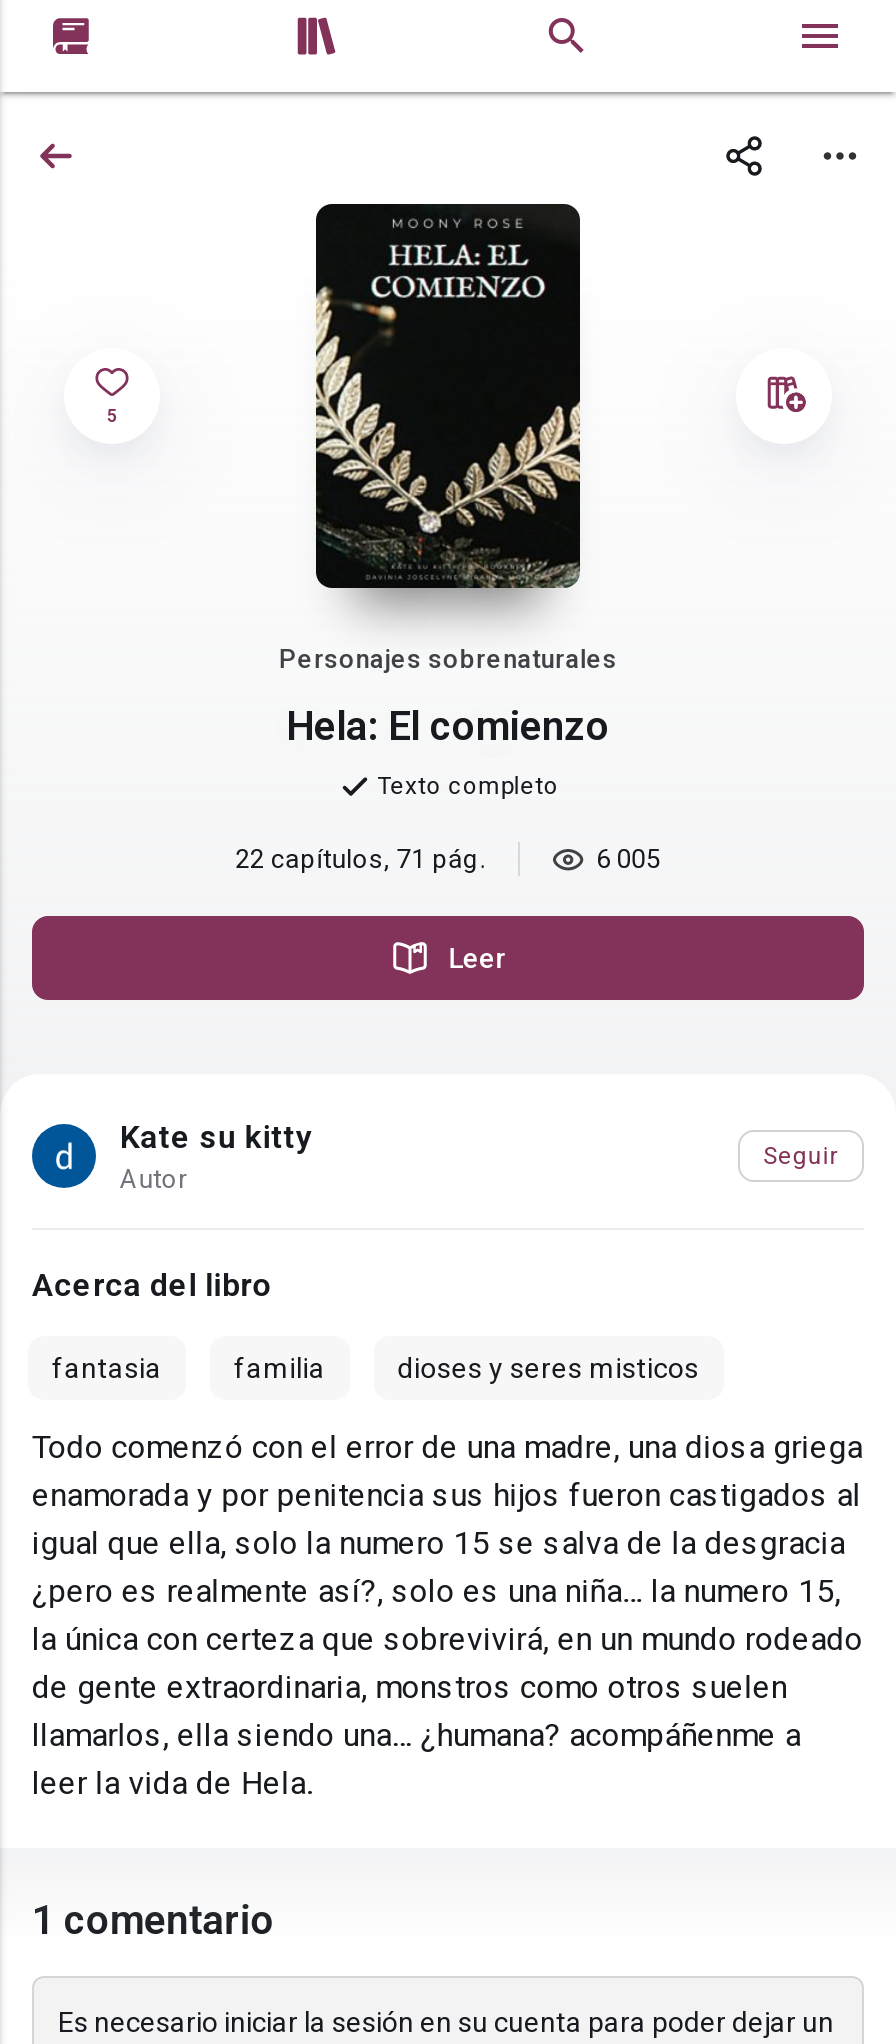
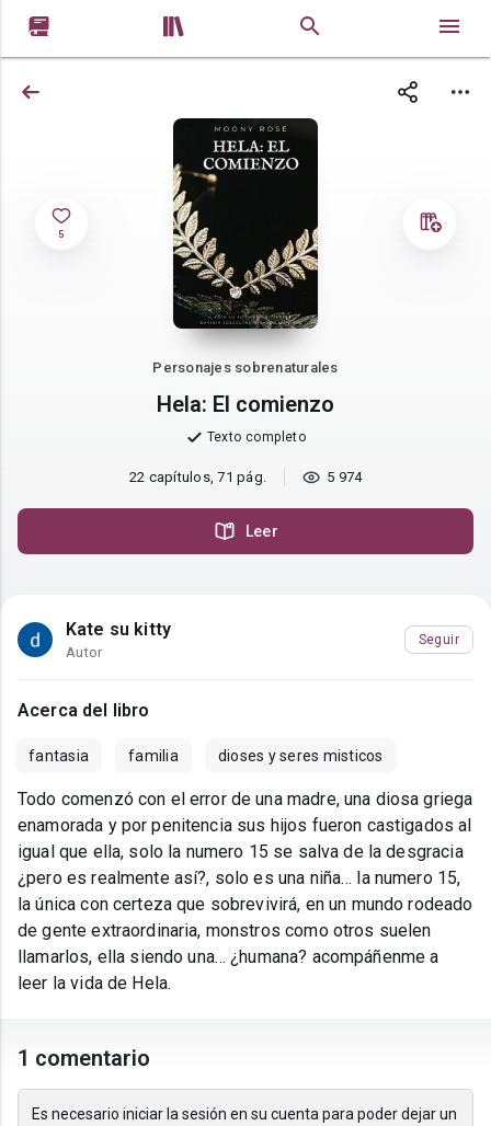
[596,844,660,874] 6 005 -> [327,469,362,485] 5 974

